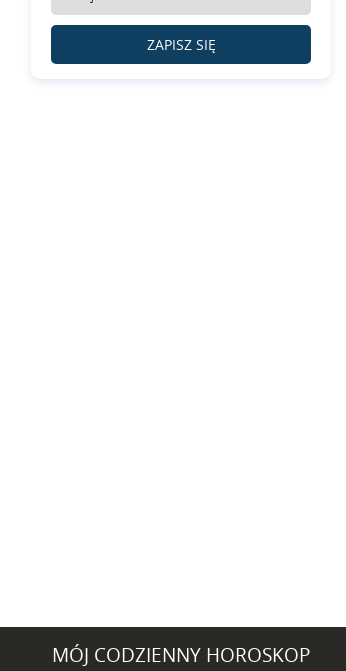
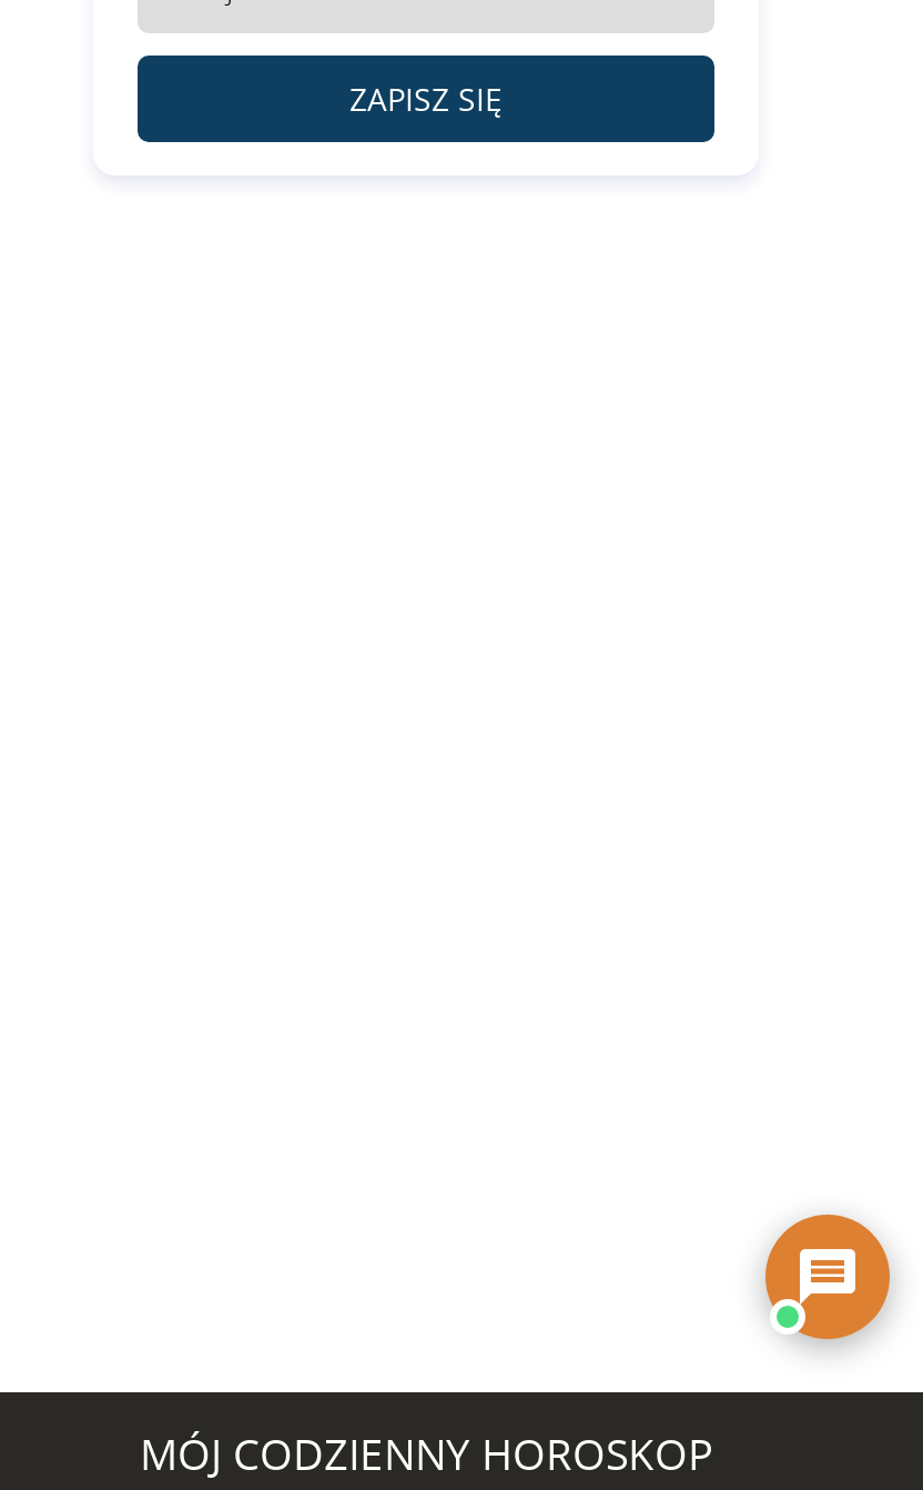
none -> [761,1212,894,1350] [image]

